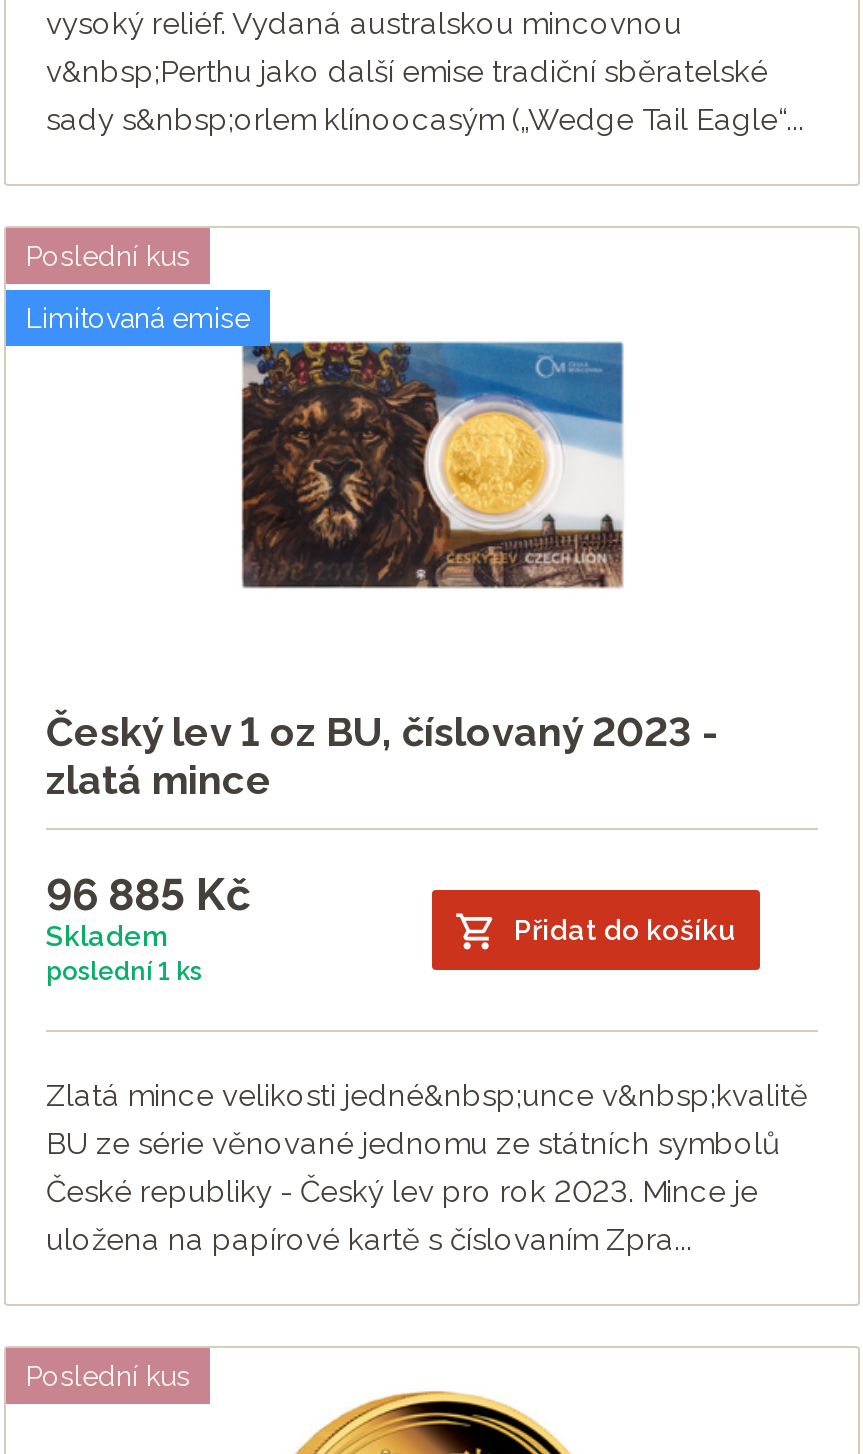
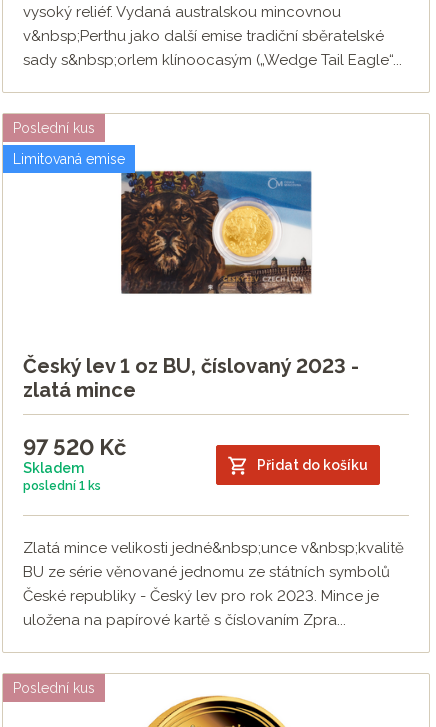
[46,869,250,921] 96 885 Kč -> [23,434,126,460] 97 520 Kč

